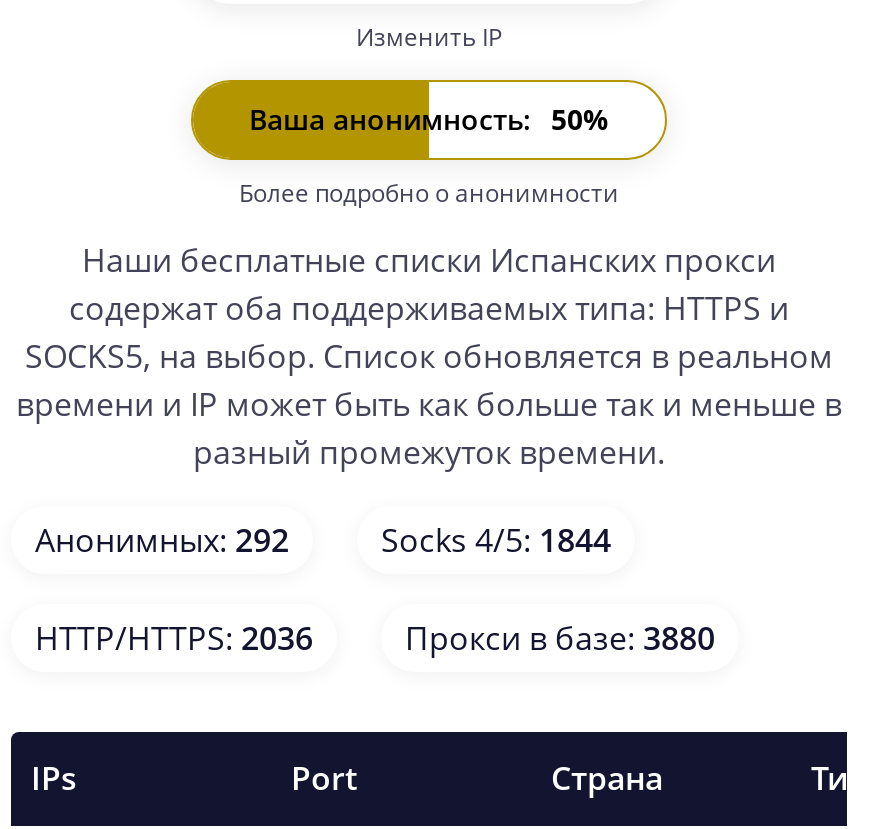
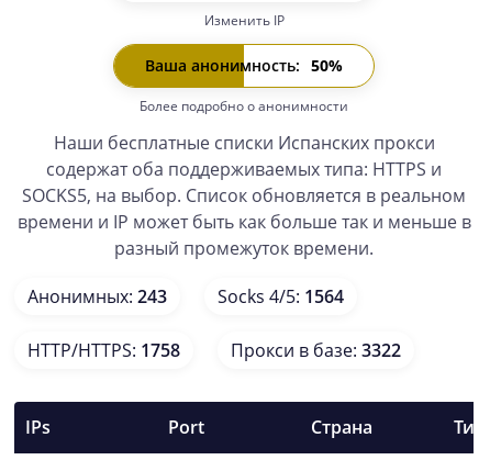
[35,517,289,561] Анонимных: 292 -> [27,284,167,308] Анонимных: 243
[381,517,611,561] Socks 4/5: 1844 -> [218,284,344,308] Socks 4/5: 1564
[35,615,313,659] HTTP/HTTPS: 2036 -> [27,338,180,362] HTTP/HTTPS: 1758
[405,615,715,659] Прокси в базе: 3880 -> [231,338,401,362] Прокси в базе: 3322

